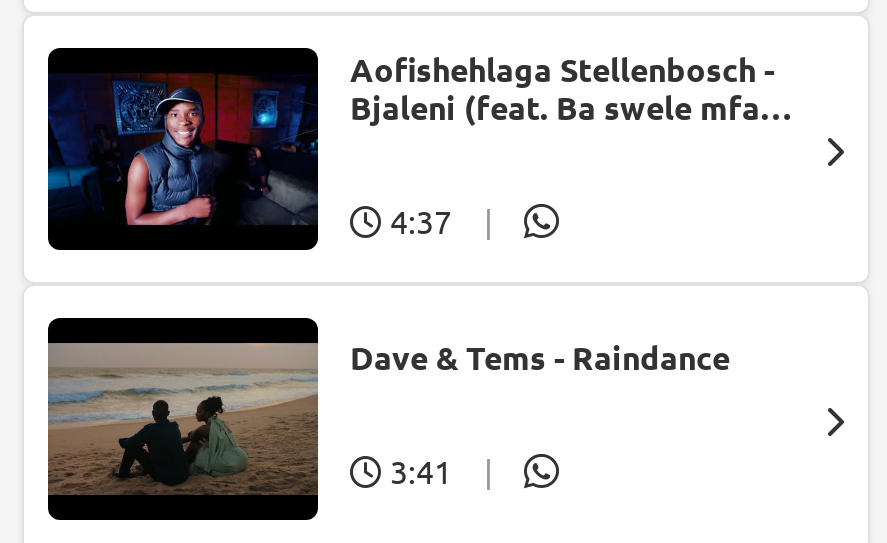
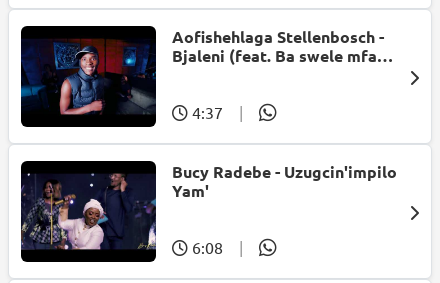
[46,337,730,522] [image] | Dave & Tems - Raindance -> [21,161,397,272] [image] | Bucy Radebe - Uzugcin'impilo | Yam'
[390,451,452,491] 3:41 -> [192,237,223,257] 6:08

